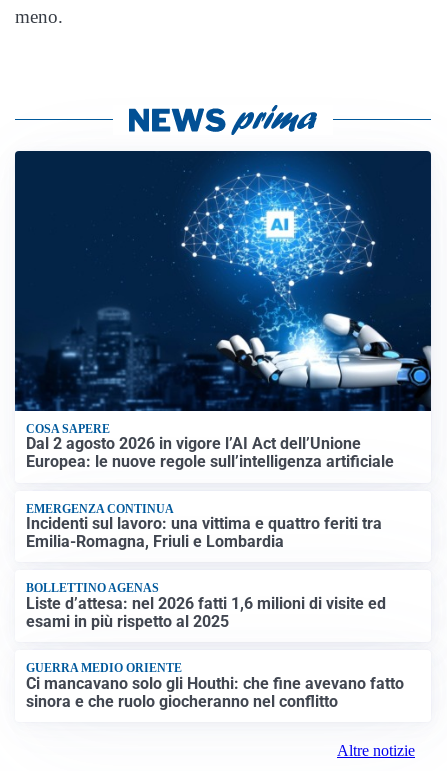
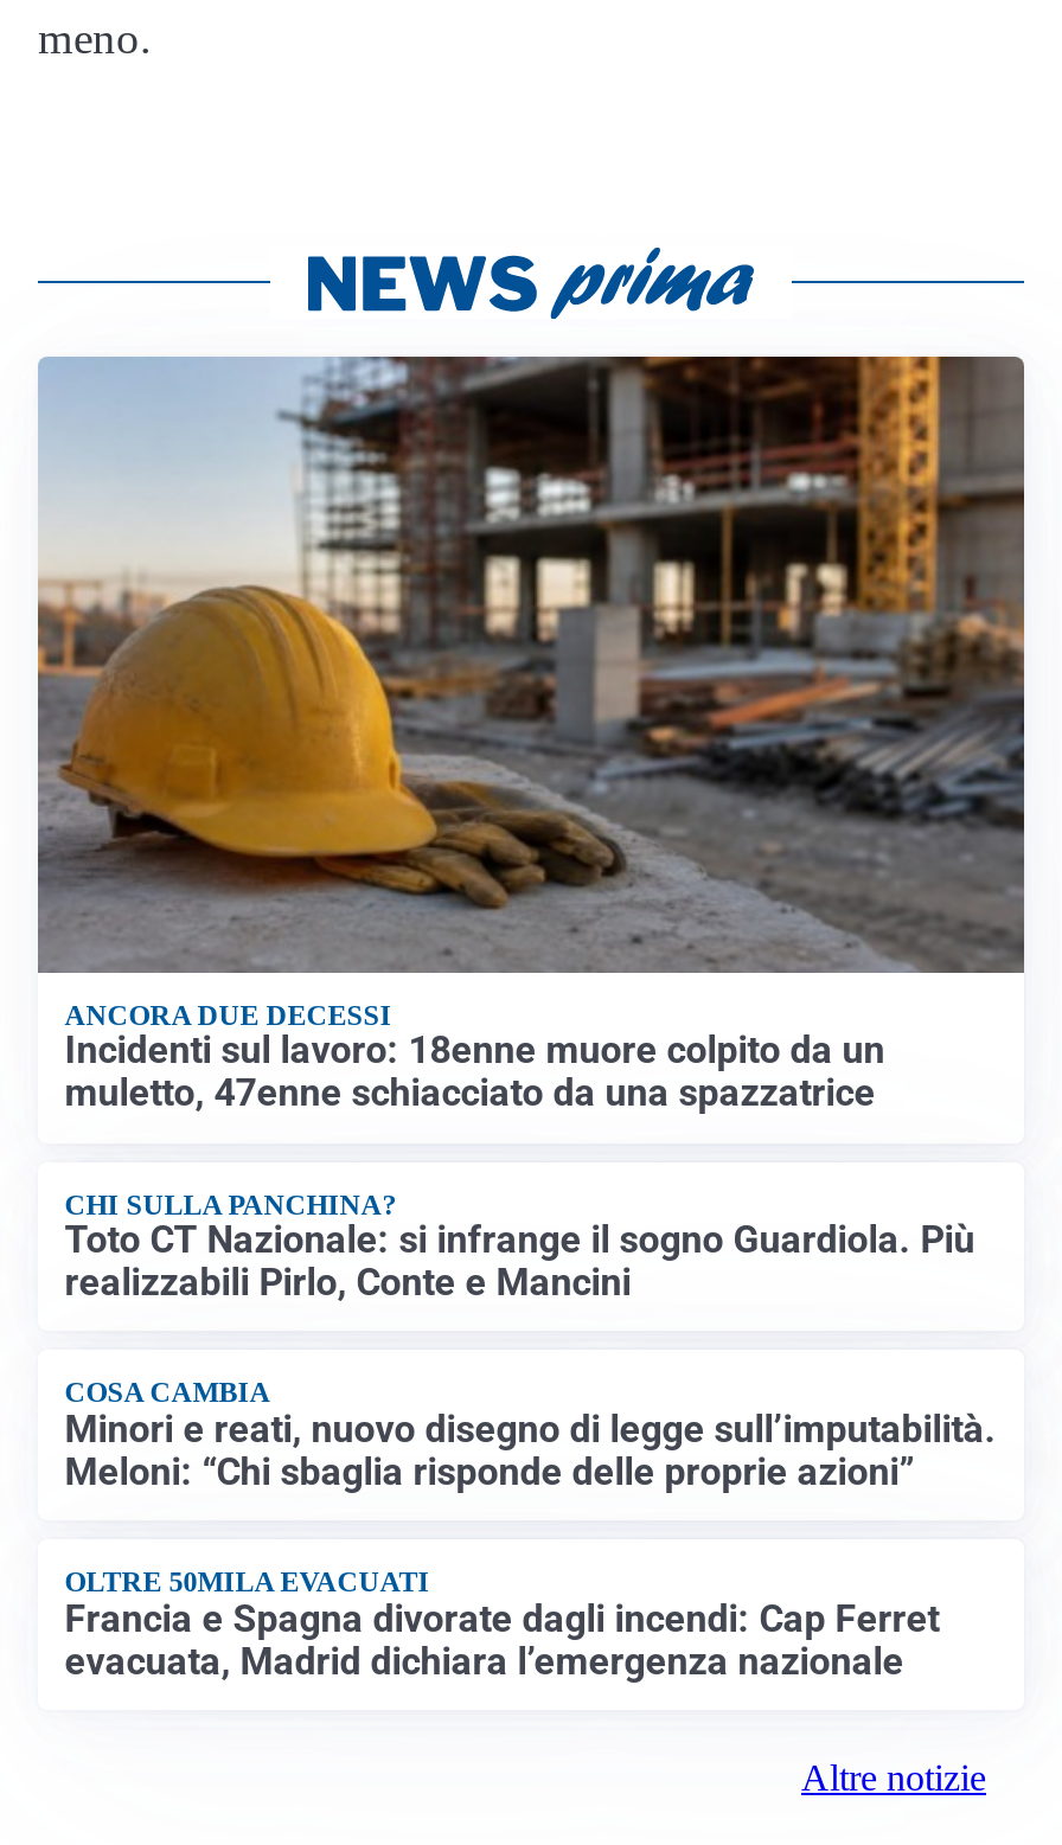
[14,150,432,471] [image] | COSA SAPERE | Dal 2 agosto 2026 in vigore l’AI Act dell’Unione | Europea: le nuove regole sull’intelligenza artificiale -> [36,354,1026,1116] [image] | ANCORA DUE DECESSI | Incidenti sul lavoro: 18enne muore colpito da un | muletto, 47enne schiacciato da una spazzatrice
[26,502,382,551] EMERGENZA CONTINUA | Incidenti sul lavoro: una vittima e quattro feriti tra | Emilia-Romagna, Friuli e Lombardia -> [64,1188,975,1305] CHI SULLA PANCHINA? | Toto CT Nazionale: si infrange il sogno Guardiola. Più | realizzabili Pirlo, Conte e Mancini
[26,581,386,631] BOLLETTINO AGENAS | Liste d’attesa: nel 2026 fatti 1,6 milioni di visite ed | esami in più rispetto al 2025 -> [64,1377,996,1494] COSA CAMBIA | Minori e reati, nuovo disegno di legge sull’imputabilità. | Meloni: “Chi sbaglia risponde delle proprie azioni”
[26,661,404,711] GUERRA MEDIO ORIENTE | Ci mancavano solo gli Houthi: che fine avevano fatto | sinora e che ruolo giocheranno nel conflitto -> [64,1566,939,1683] OLTRE 50MILA EVACUATI | Francia e Spagna divorate dagli incendi: Cap Ferret | evacuata, Madrid dichiara l’emergenza nazionale

